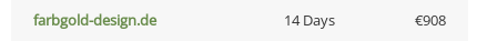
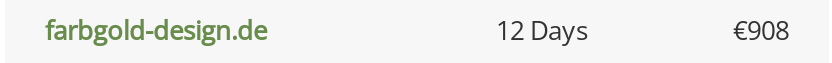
[283,10,334,30] 14 Days -> [496,12,588,48] 12 Days

